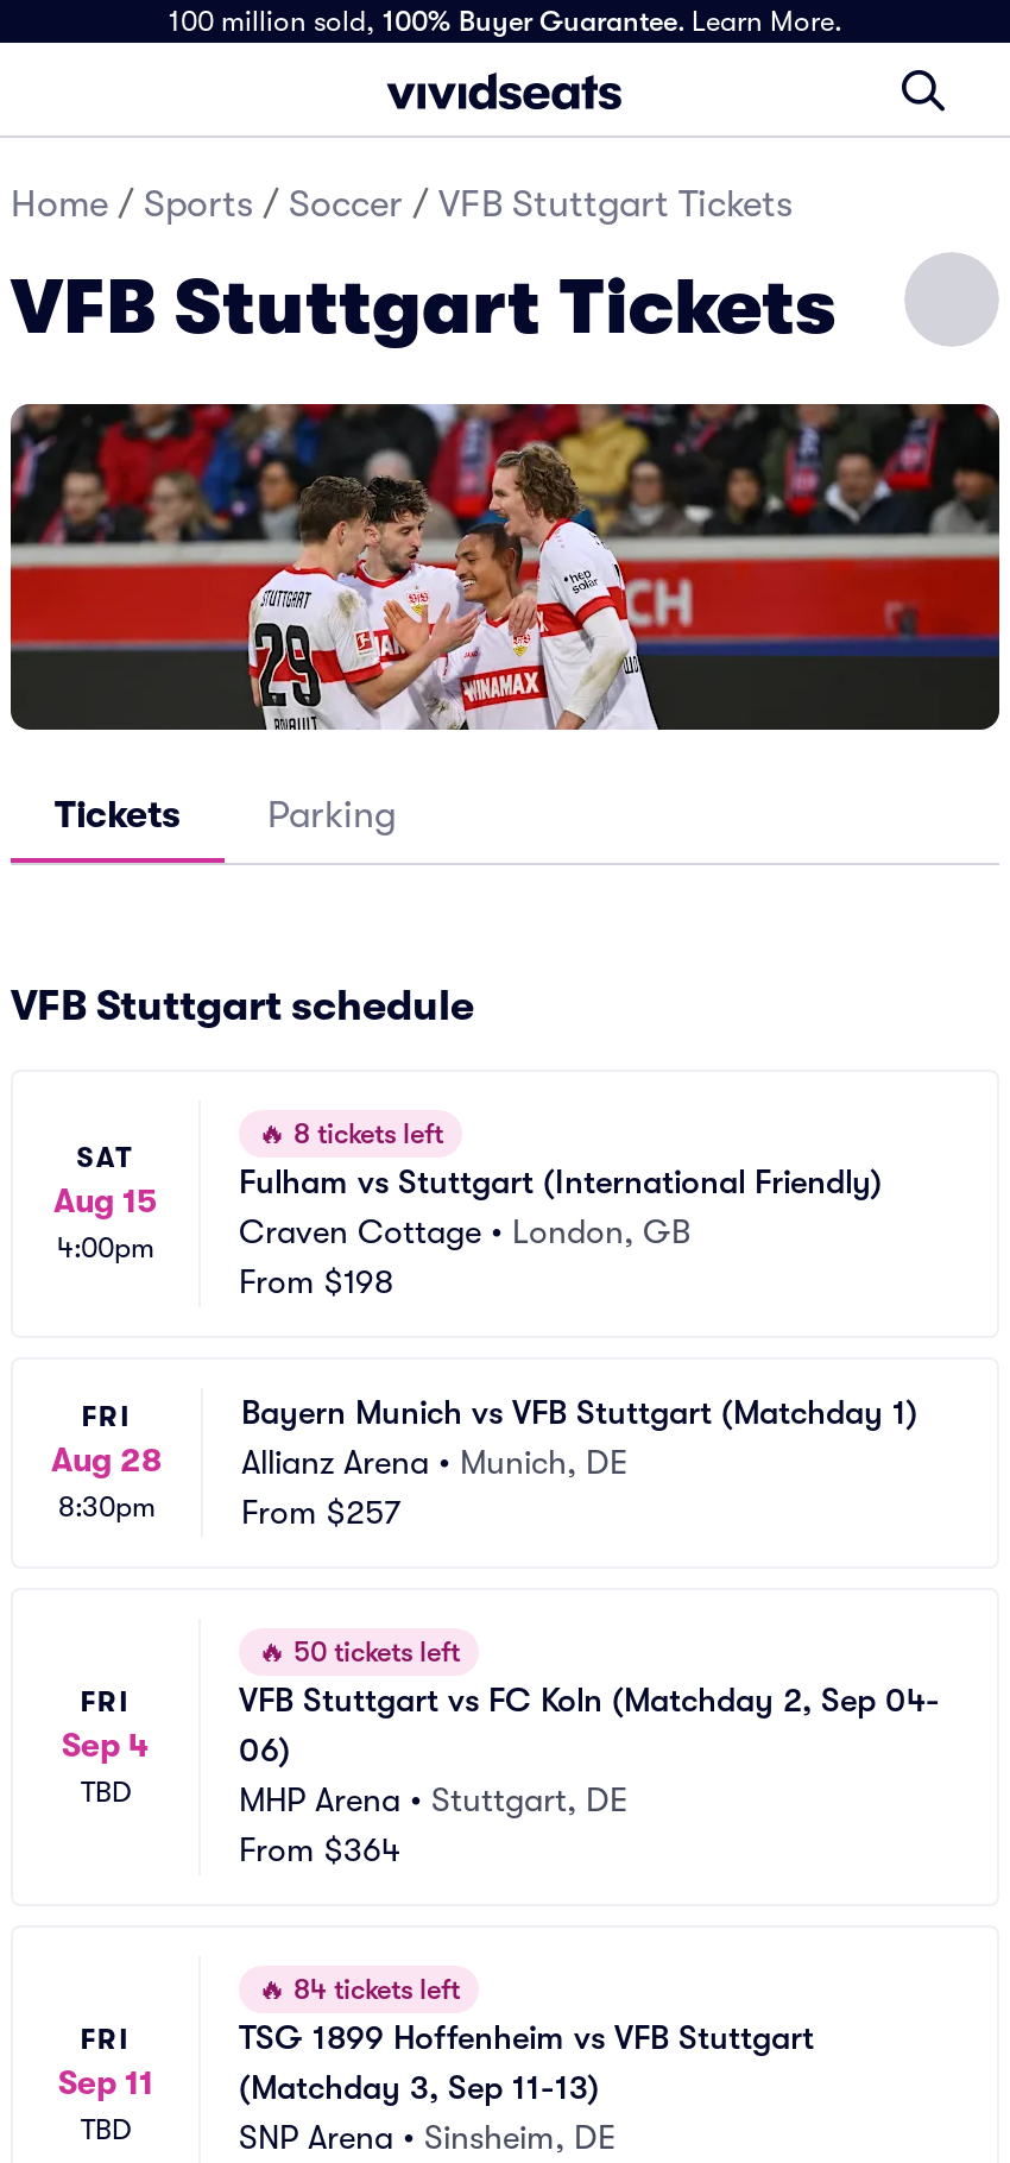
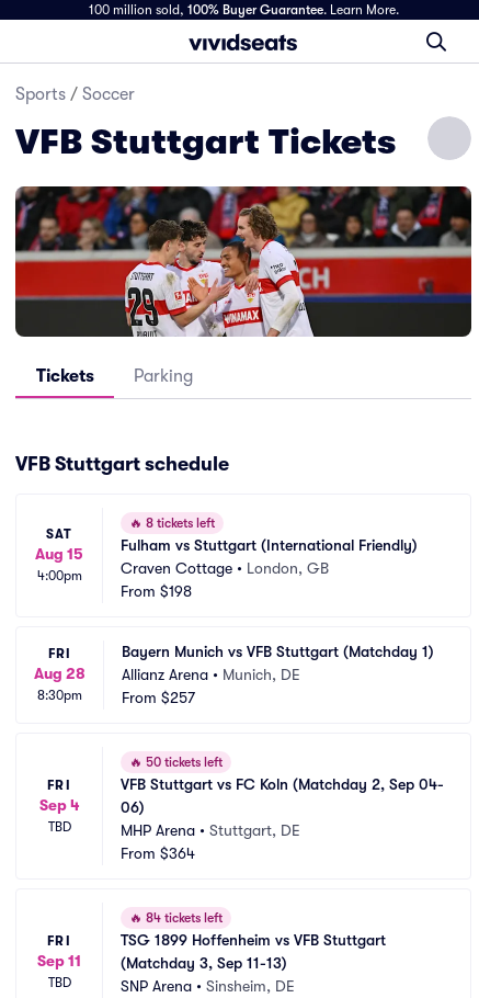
[11,183,793,226] Home / Sports / Soccer / VFB Stuttgart Tickets -> [15,84,135,104] Sports / Soccer

